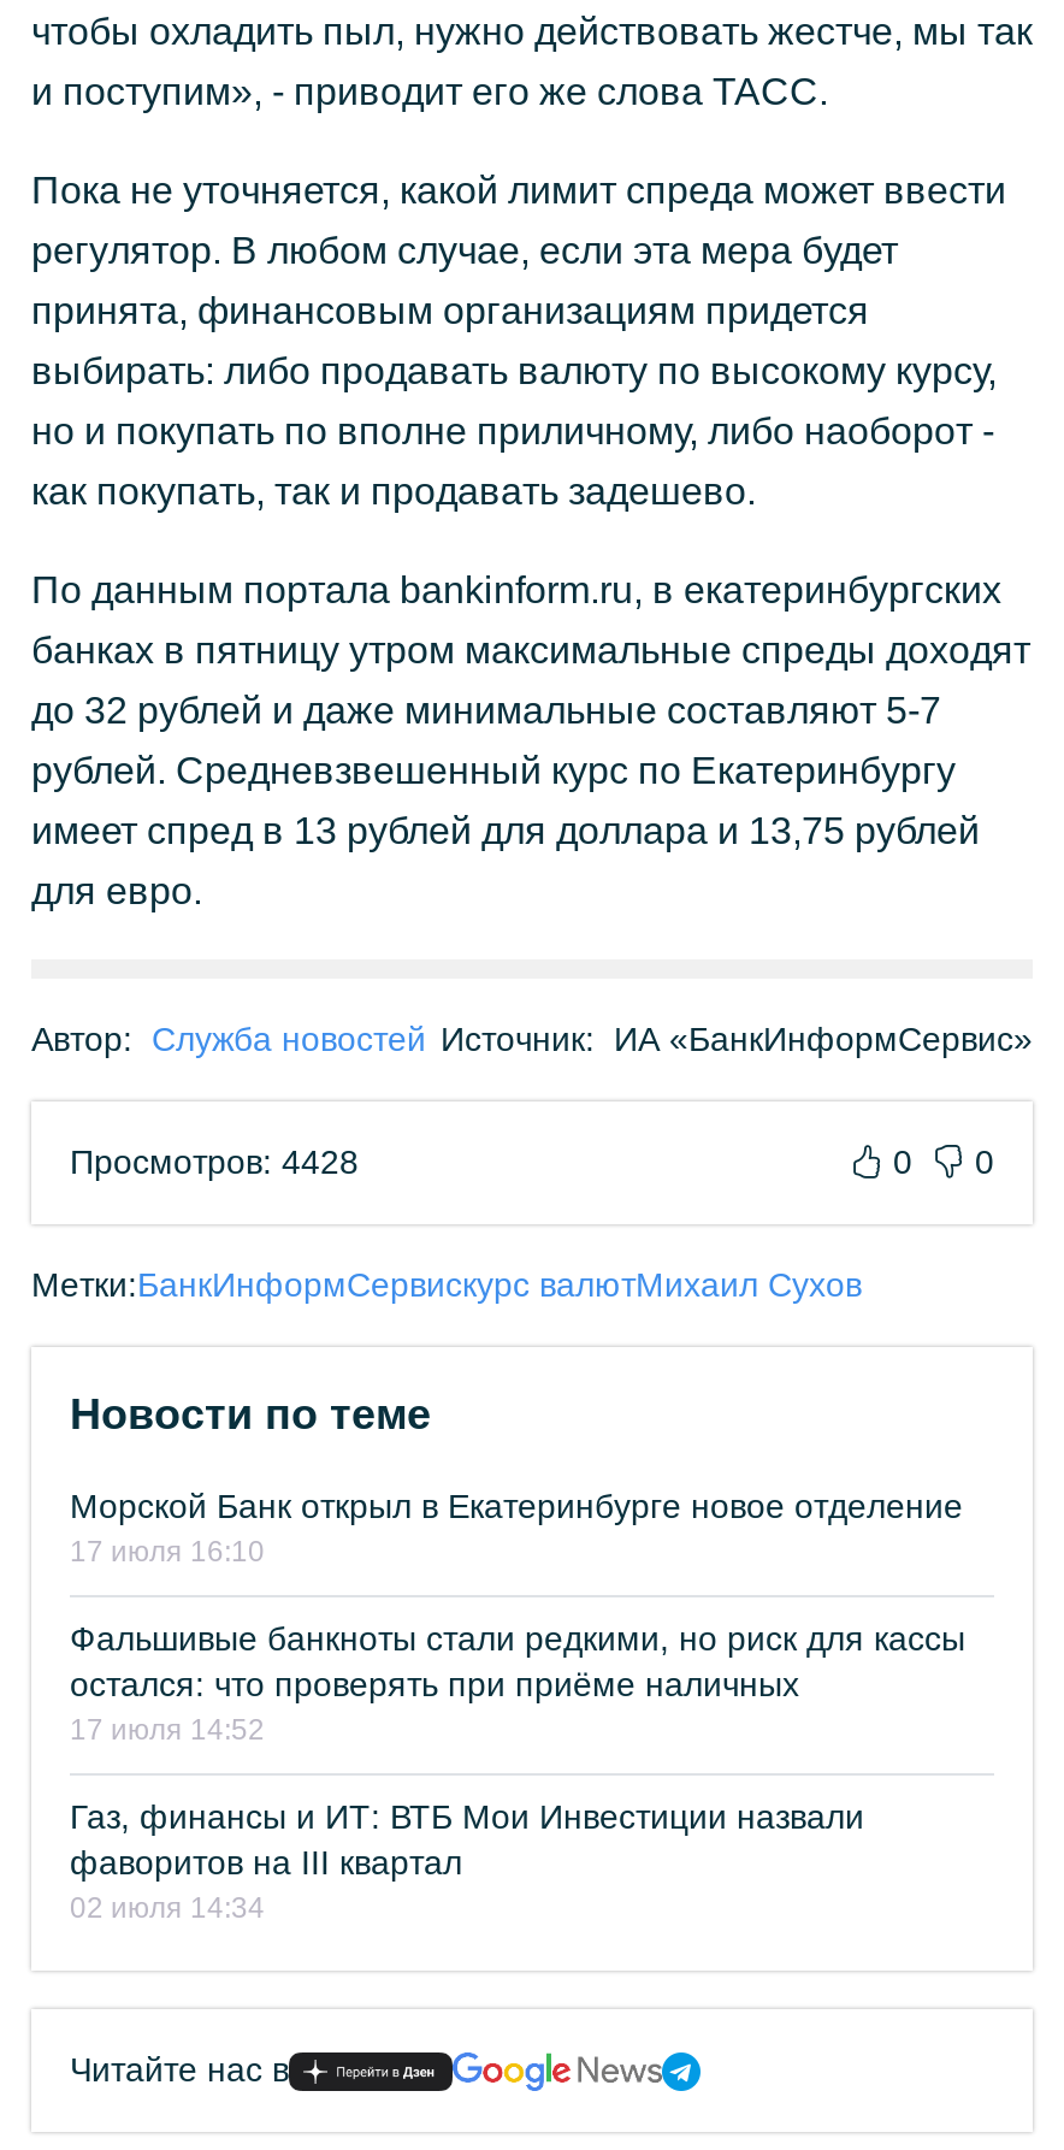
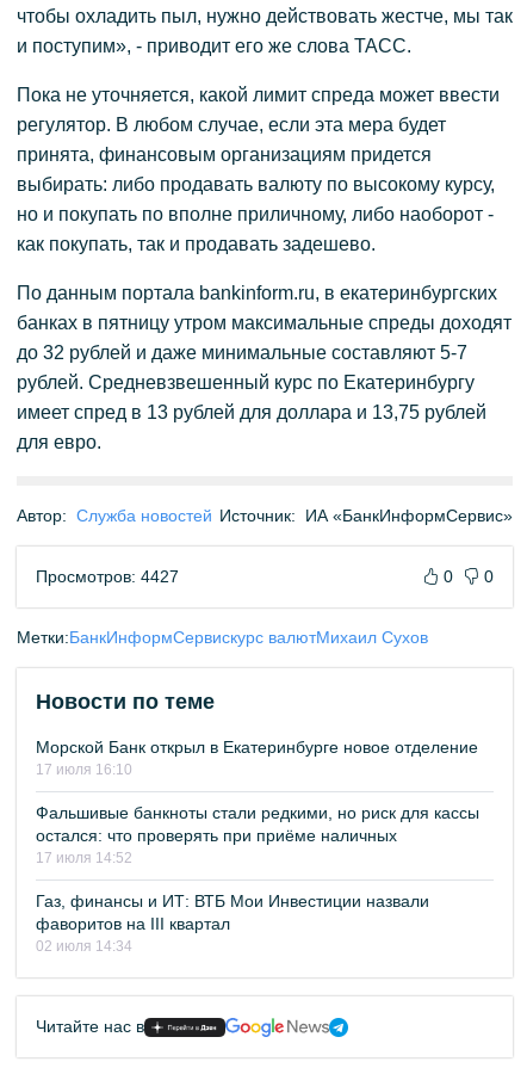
[70,1142,359,1181] Просмотров: 4428 -> [36,567,179,586] Просмотров: 4427

